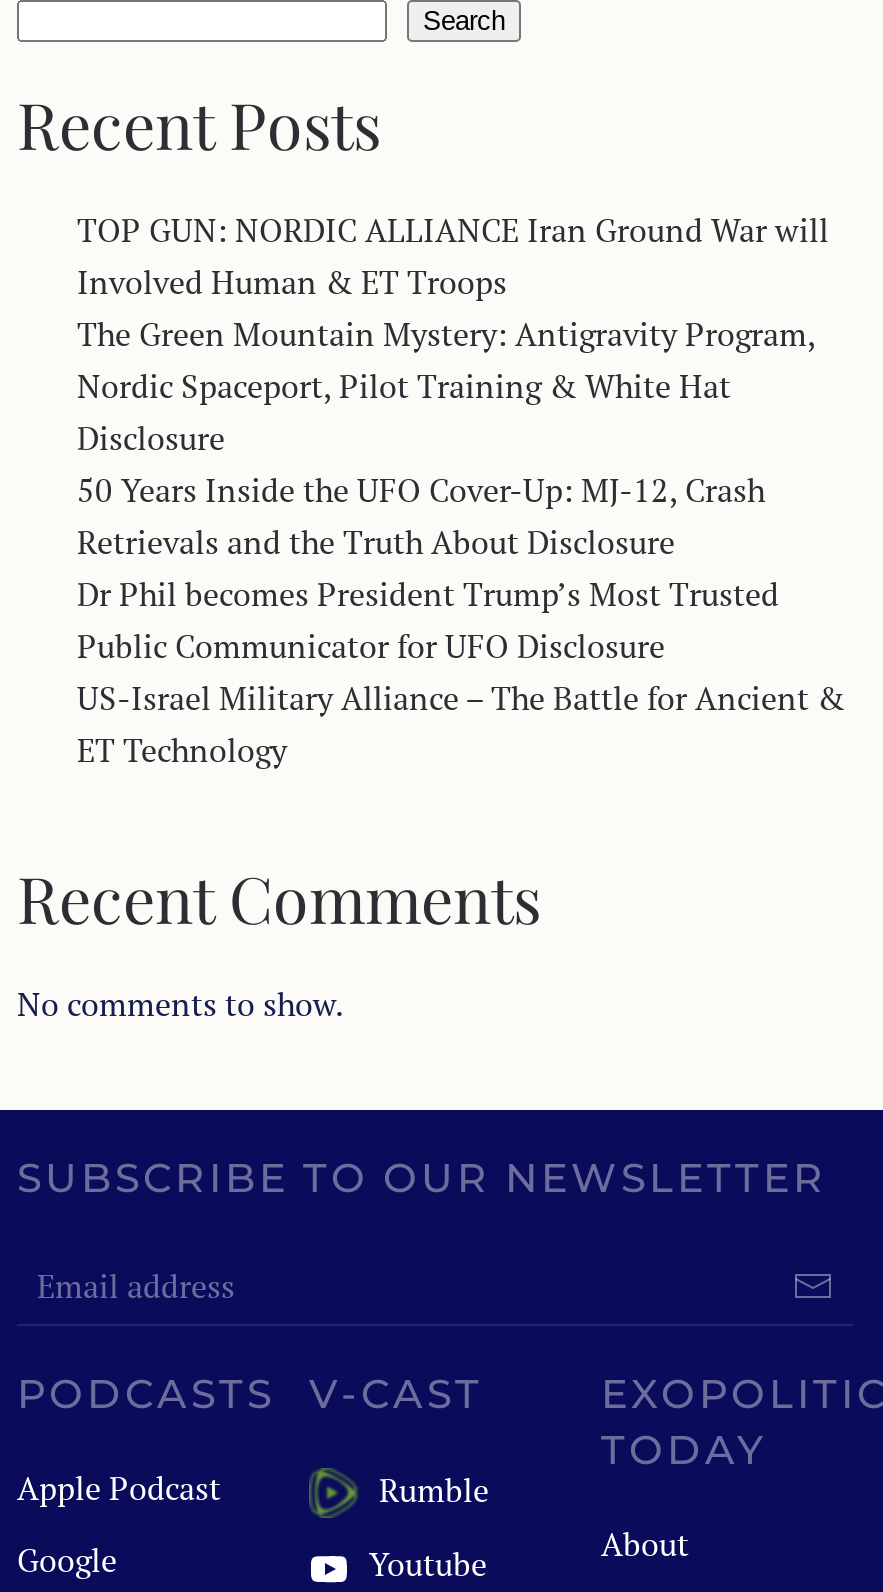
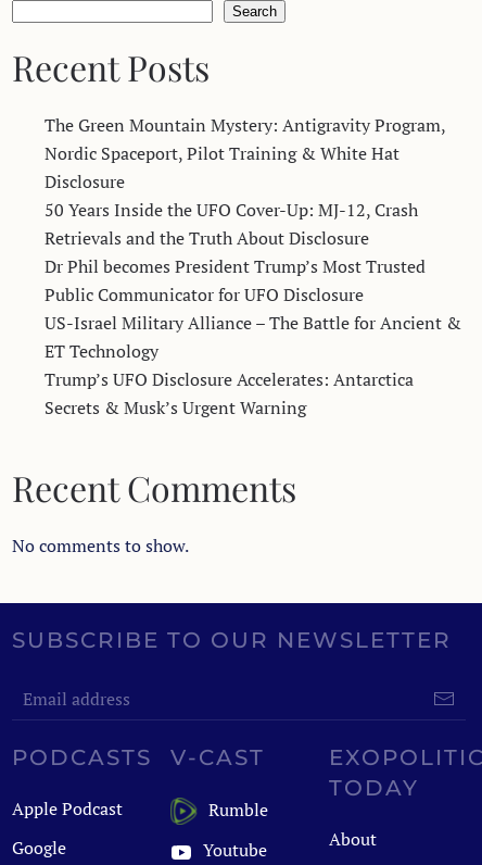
[77,208,829,304] TOP GUN: NORDIC ALLIANCE Iran Ground War will | Involved Human & ET Troops -> none
moved [77,312,845,772] -> [45,113,461,363]: The Green Mountain Mystery: Antigravity Program, | Nordic Spaceport, Pilot Training & White Hat | Disclosure | ... | US-Israel Military Alliance – The Battle for Ancient & | ET Technology
none -> [45,367,414,420] Trump’s UFO Disclosure Accelerates: Antarctica | Secrets & Musk’s Urgent Warning

